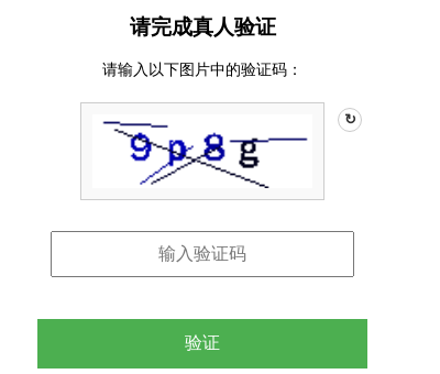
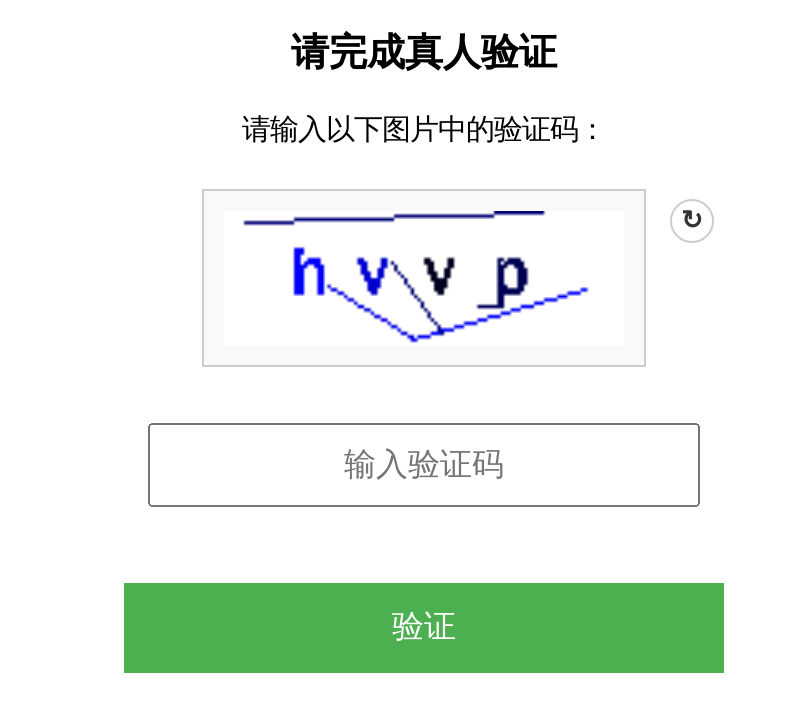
[105,114,308,189] [image] -> [246,209,614,345] [image]

